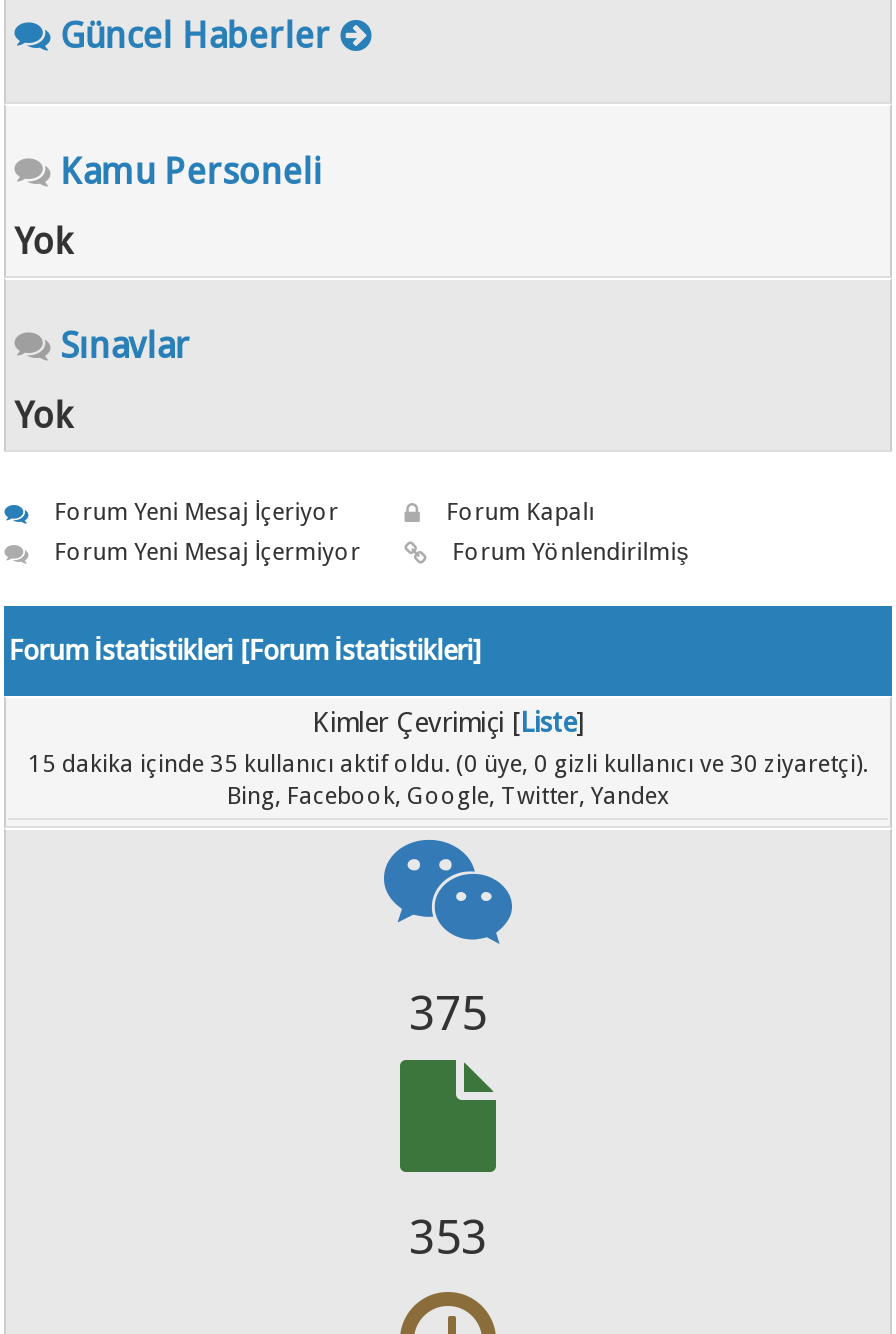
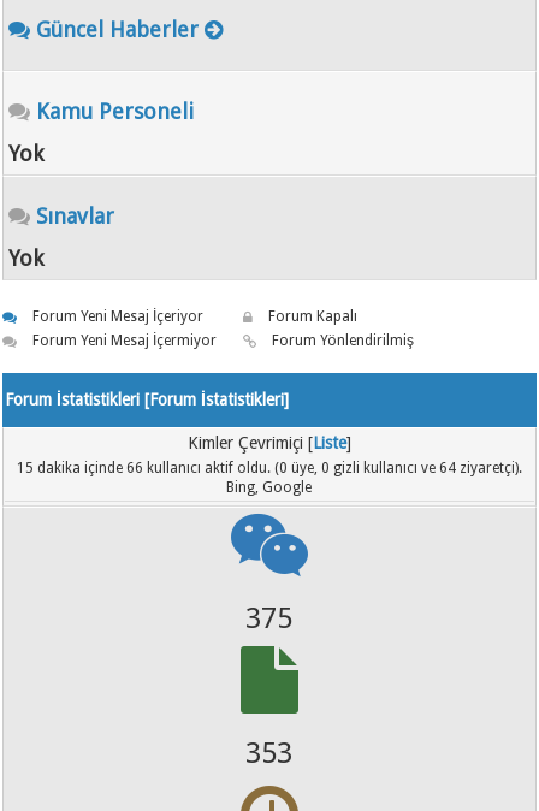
[28,749,868,809] 15 dakika içinde 35 kullanıcı aktif oldu. (0 üye, 0 gizli kullanıcı ve 30 ziyaretçi). | Bing, Facebook, Google, Twitter, Yandex -> [17,459,522,495] 15 dakika içinde 66 kullanıcı aktif oldu. (0 üye, 0 gizli kullanıcı ve 64 ziyaretçi). | Bing, Google

